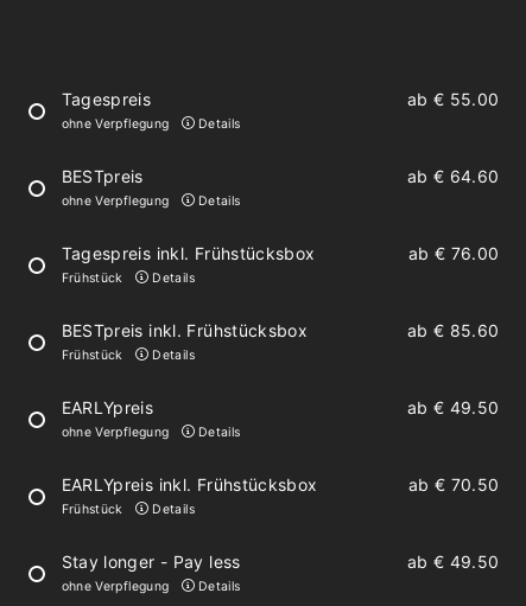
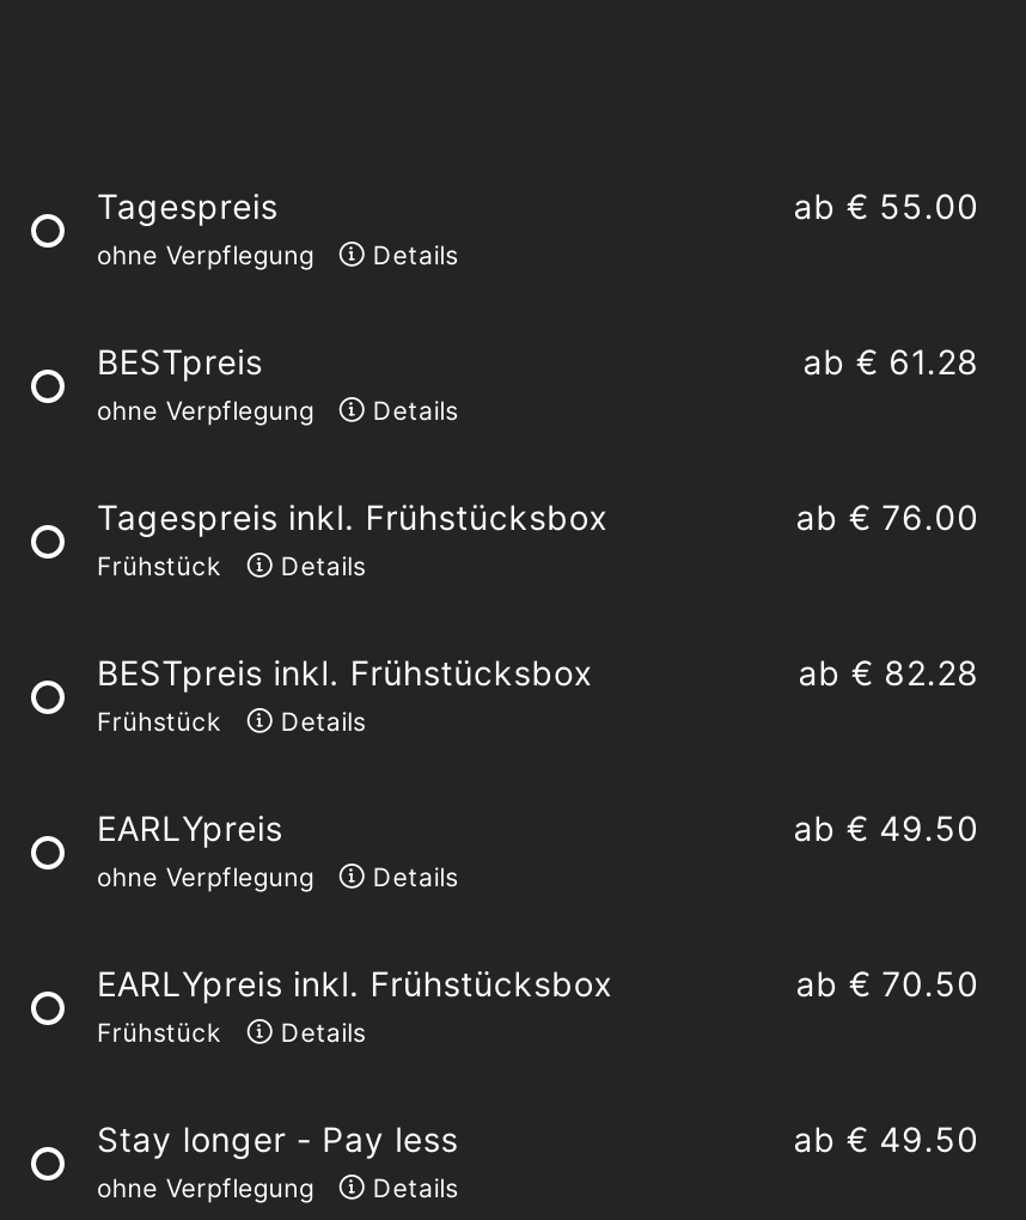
[407,166,499,186] ab € 64.60 -> [803,340,979,381] ab € 61.28
[407,320,499,340] ab € 85.60 -> [798,651,979,692] ab € 82.28

